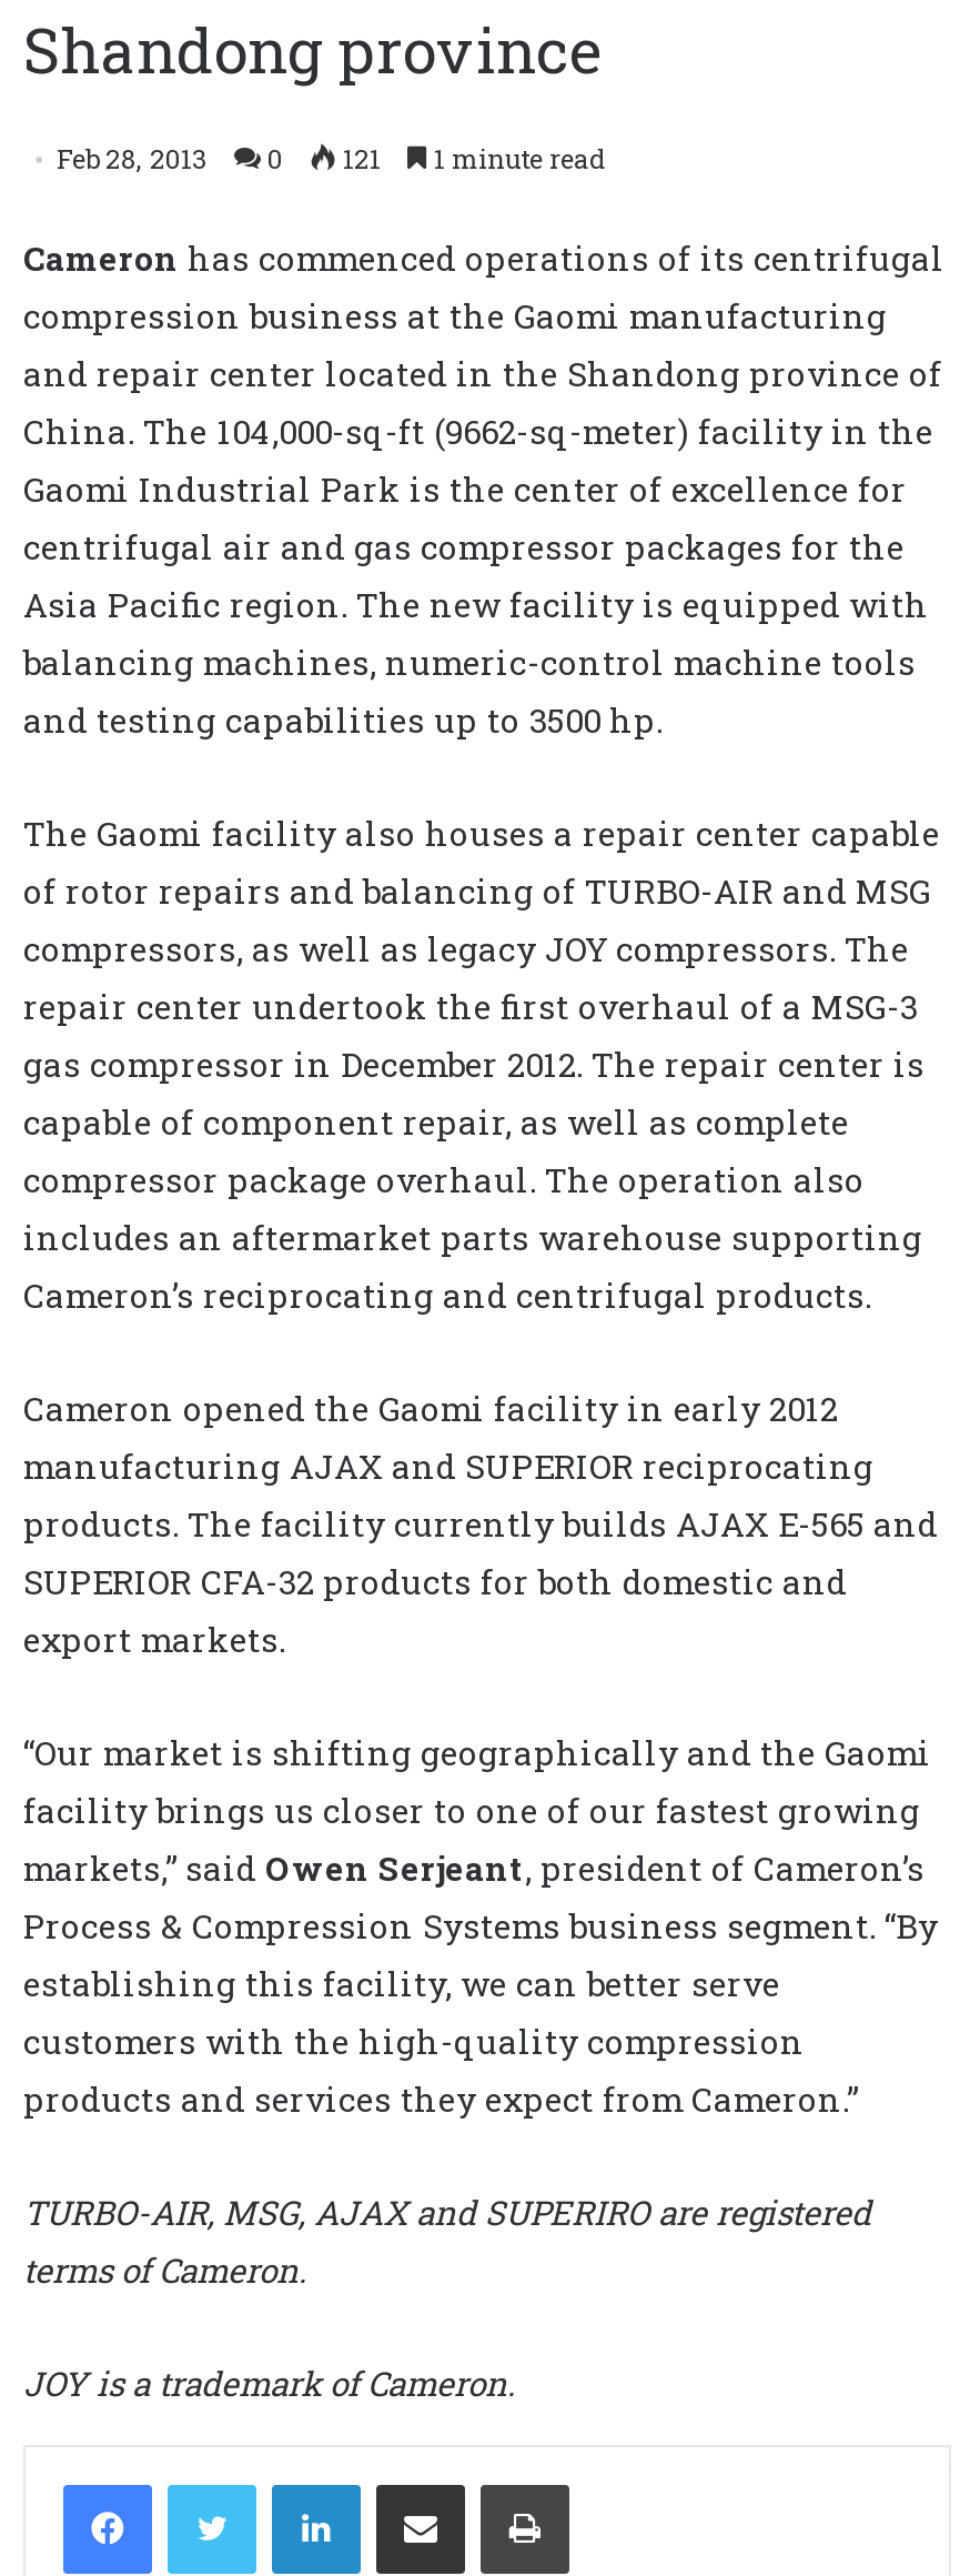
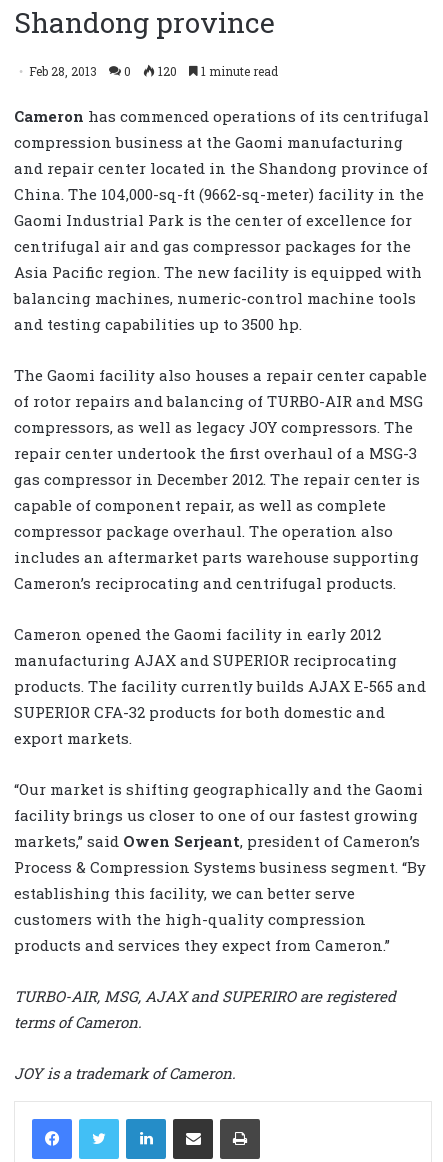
[57,139,605,175] Feb 28, 2013 0 121 1 minute read -> [29,63,278,79] Feb 28, 2013 0 120 1 minute read

